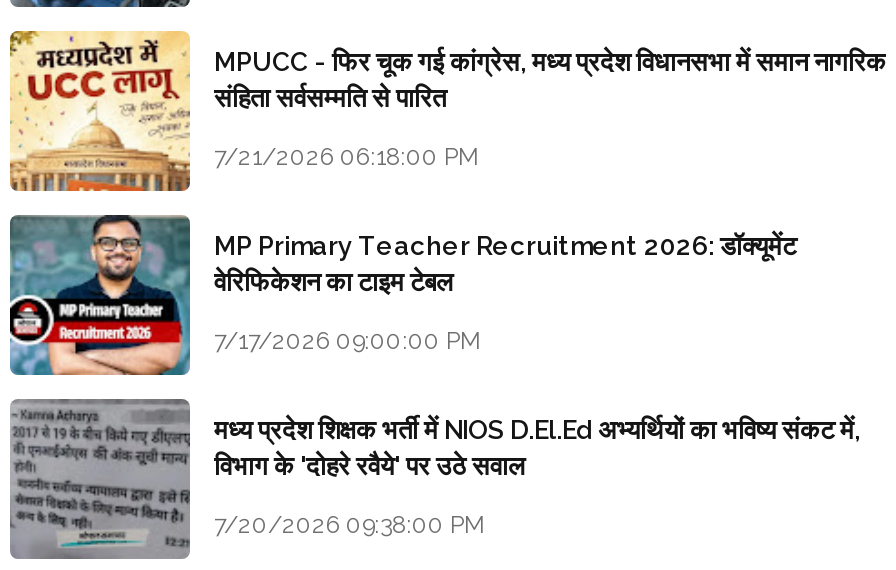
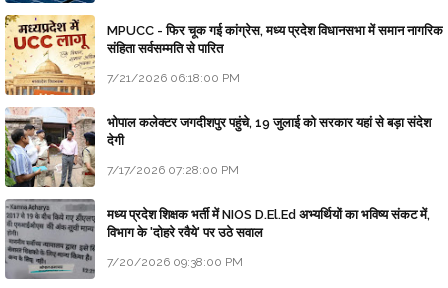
[8,214,796,376] [image] | MP Primary Teacher Recruitment 2026: डॉक्यूमेंट | वेरिफिकेशन का टाइम टेबल -> [4,107,431,188] [image] | भोपाल कलेक्टर जगदीशपुर पहुंचे, 19 जुलाई को सरकार यहां से बड़ा संदेश | देगी
[214,326,482,354] 7/17/2026 09:00:00 PM -> [107,163,239,177] 7/17/2026 07:28:00 PM

